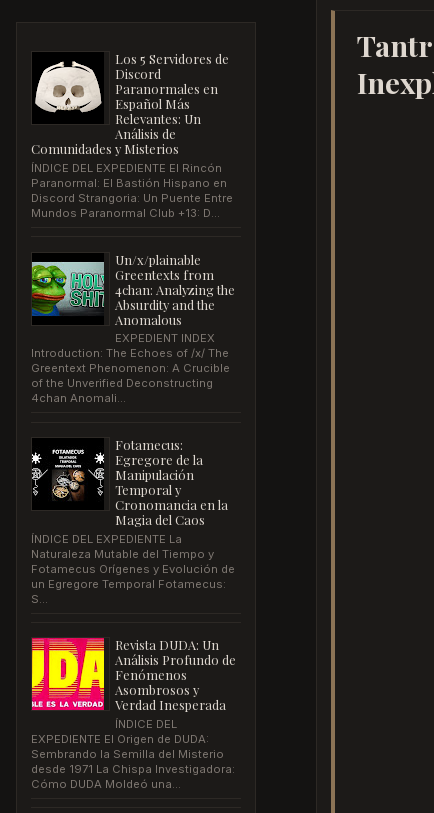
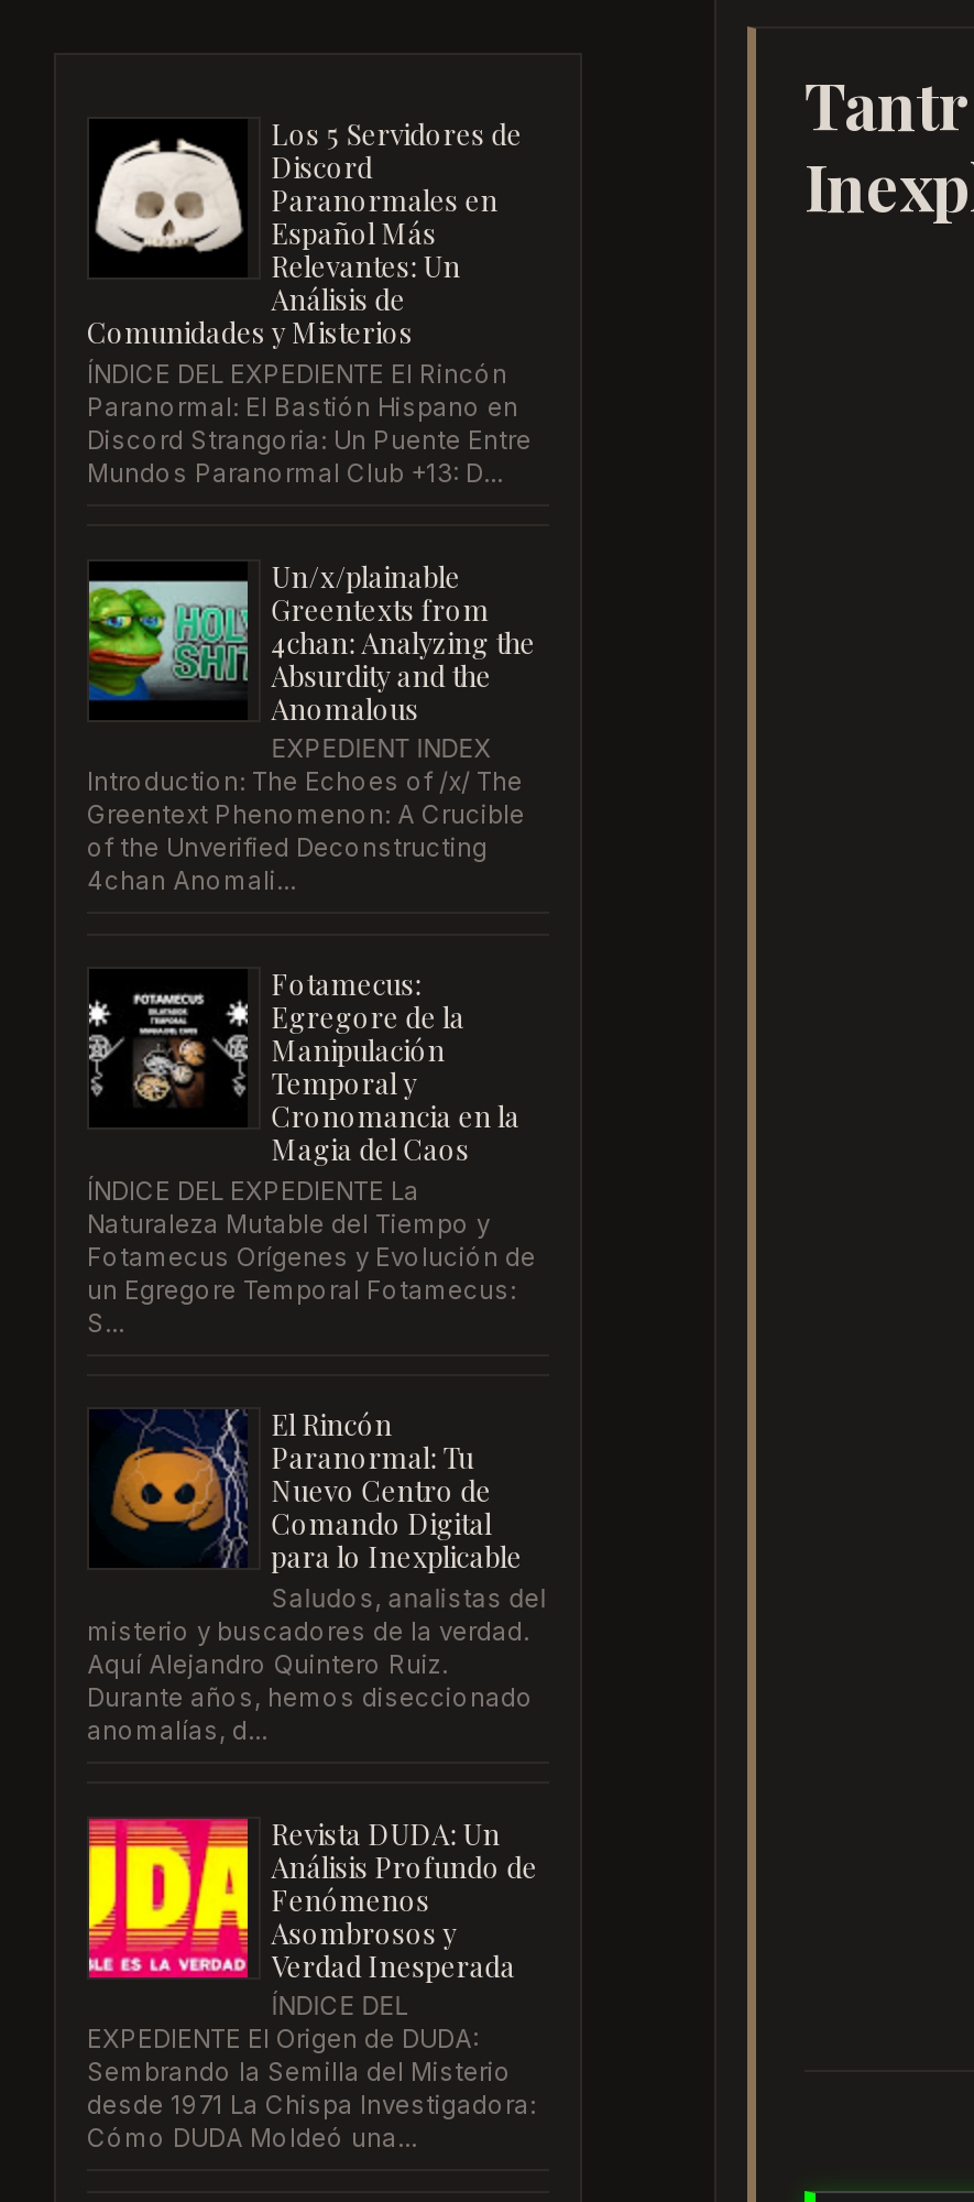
none -> [87,1406,547,1746] [image] | El Rincón | Paranormal: Tu | Nuevo Centro de | Comando Digital | para lo Inexplicable | Saludos, analistas del | misterio y buscadores de la verdad. | Aquí Alejandro Quintero Ruiz. | Durante años, hemos diseccionado | anomalías, d...

